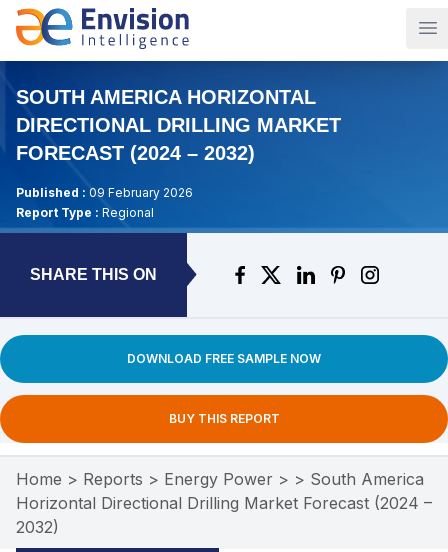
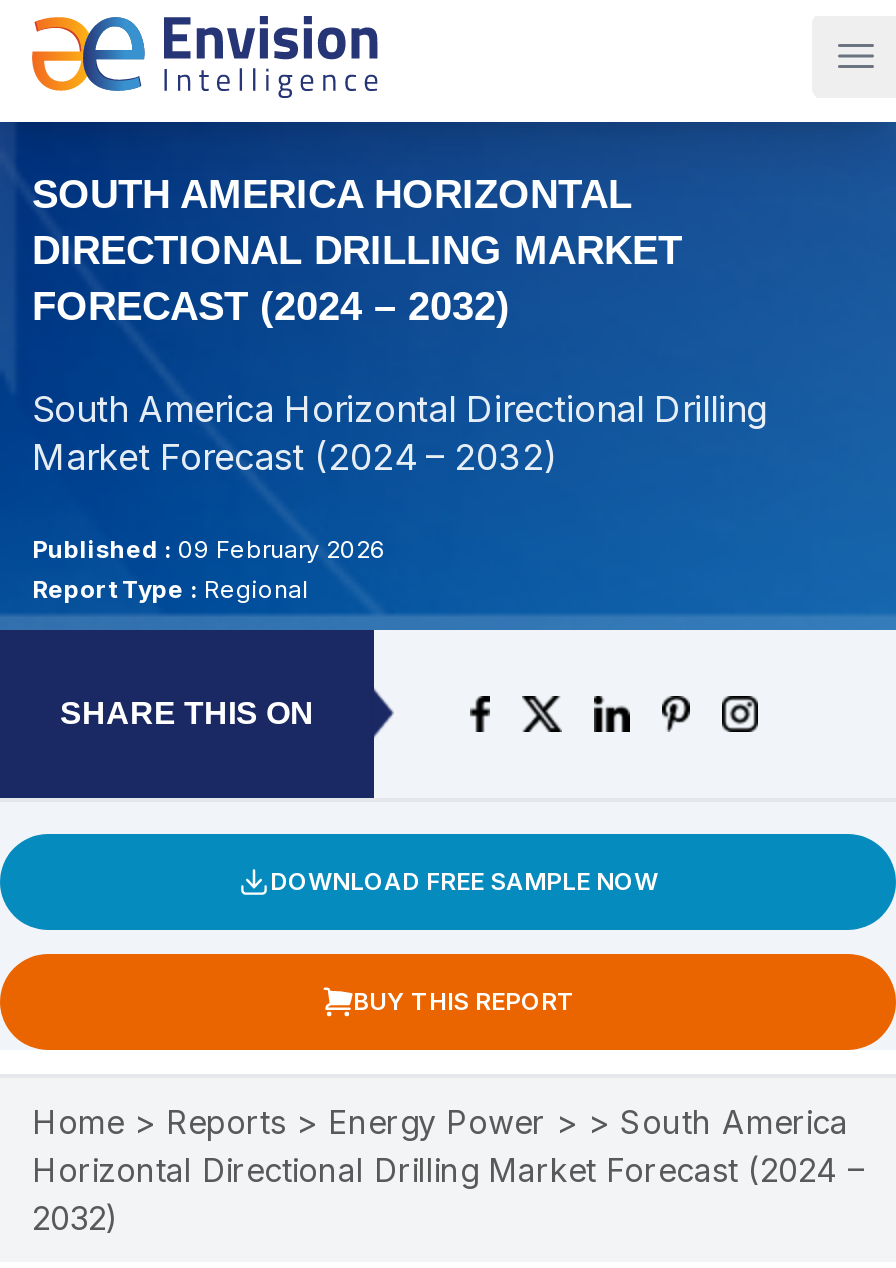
none -> [32,388,768,478] South America Horizontal Directional Drilling | Market Forecast (2024 – 2032)

